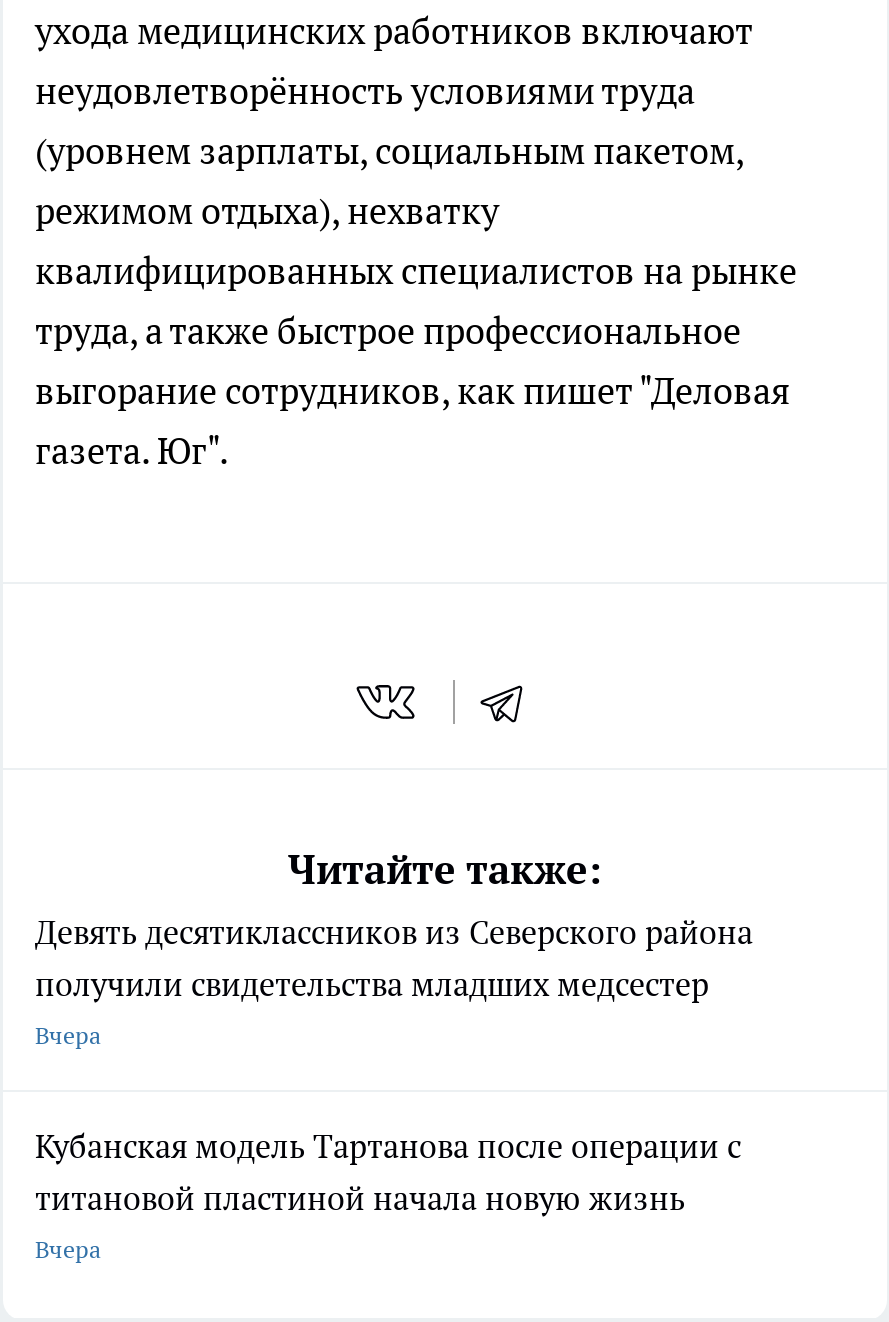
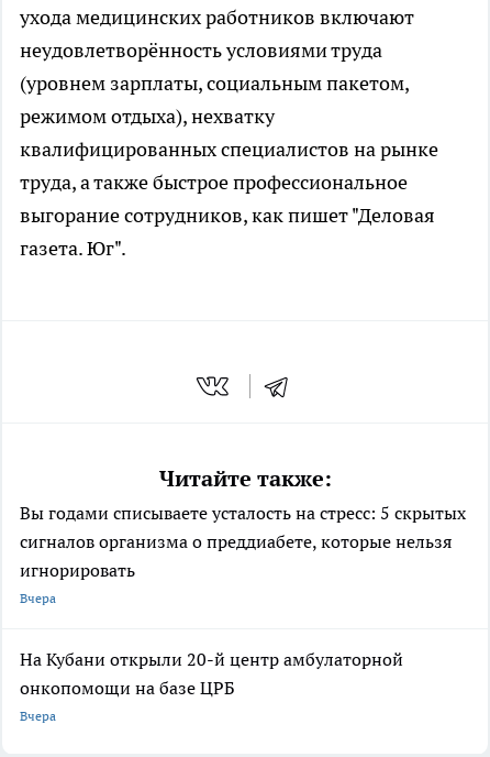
[35,912,753,1004] Девять десятиклассников из Северского района | получили свидетельства младших медсестер -> [20,502,466,581] Вы годами списываете усталость на стресс: 5 скрытых | сигналов организма о преддиабете, которые нельзя | игнорировать
[35,1126,741,1218] Кубанская модель Тартанова после операции с | титановой пластиной начала новую жизнь -> [20,648,403,699] На Кубани открыли 20-й центр амбулаторной | онкопомощи на базе ЦРБ

